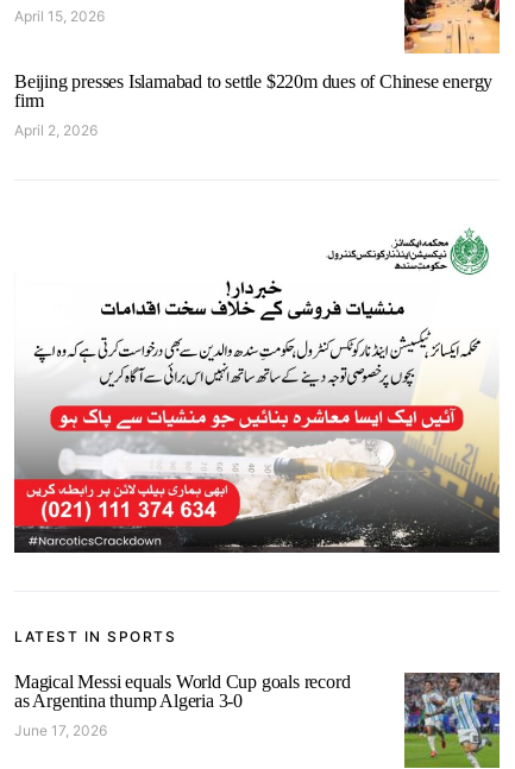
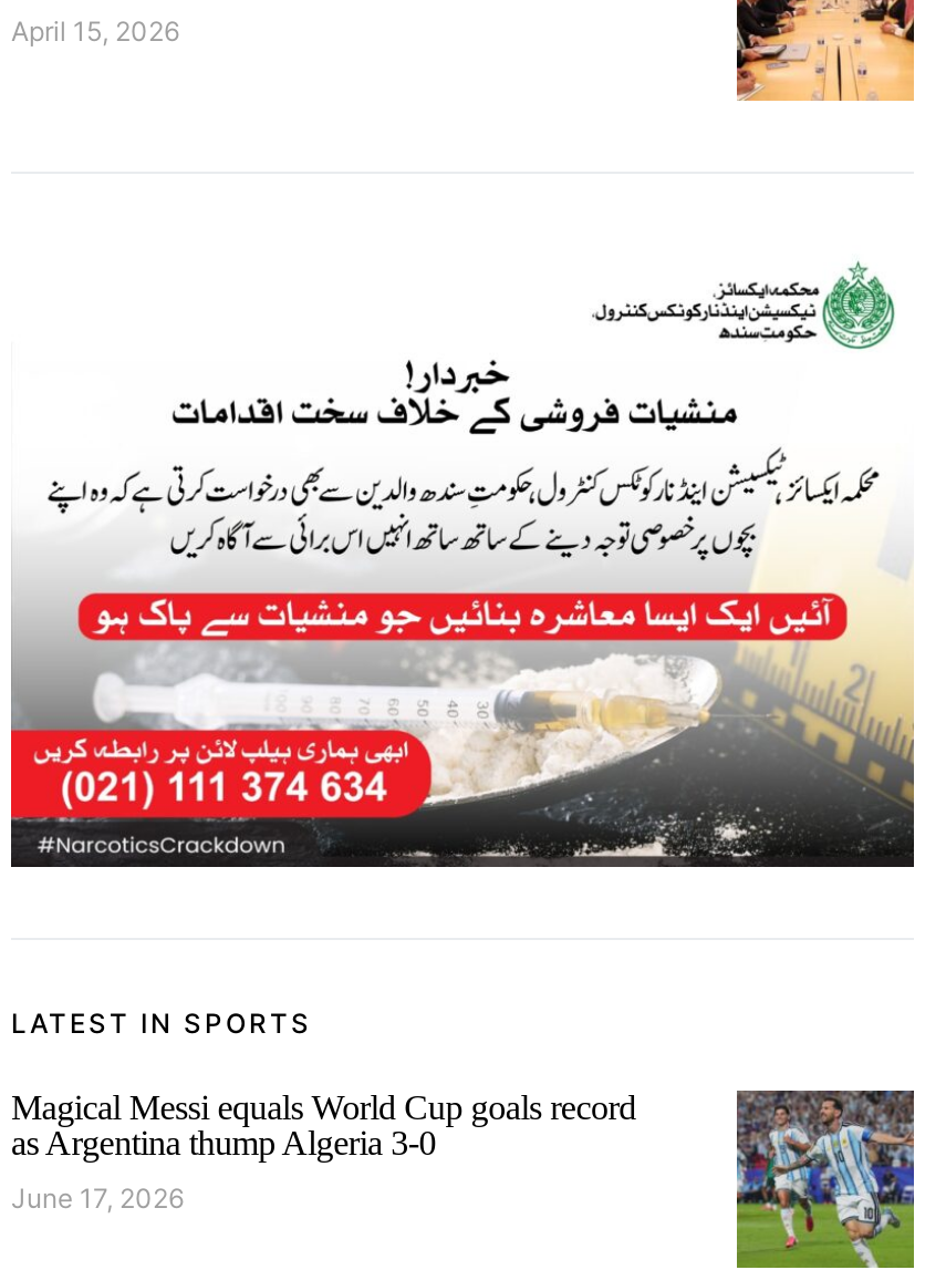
[14,71,493,139] Beijing presses Islamabad to settle $220m dues of Chinese energy | firm | April 2, 2026 -> none

